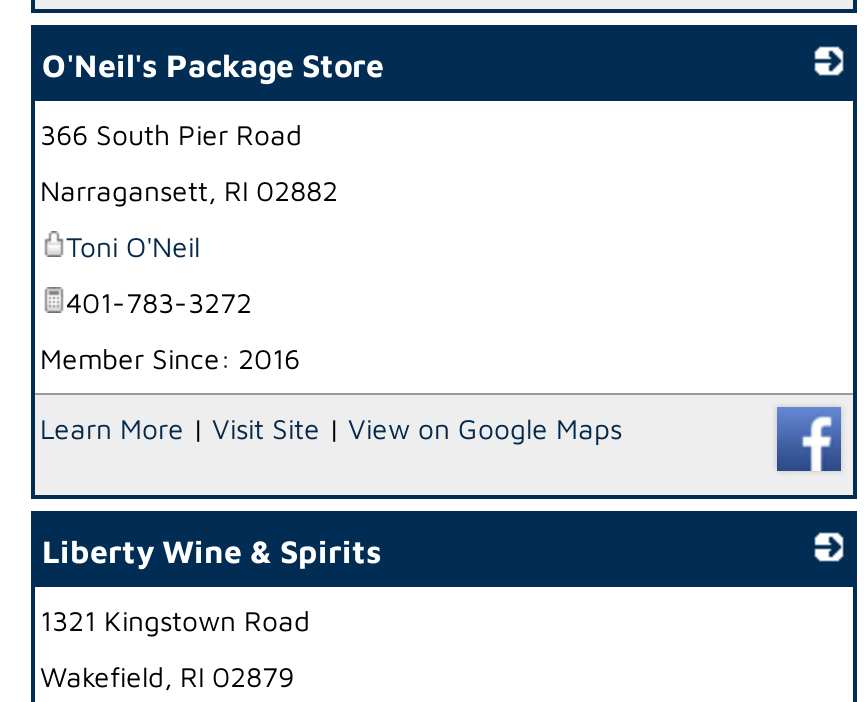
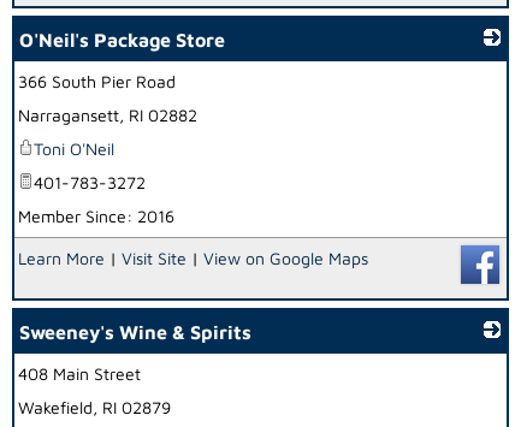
[42,532,382,568] Liberty Wine & Spirits -> [19,321,251,342] Sweeney's Wine & Spirits
[40,602,310,636] 1321 Kingstown Road -> [17,363,140,383] 408 Main Street

